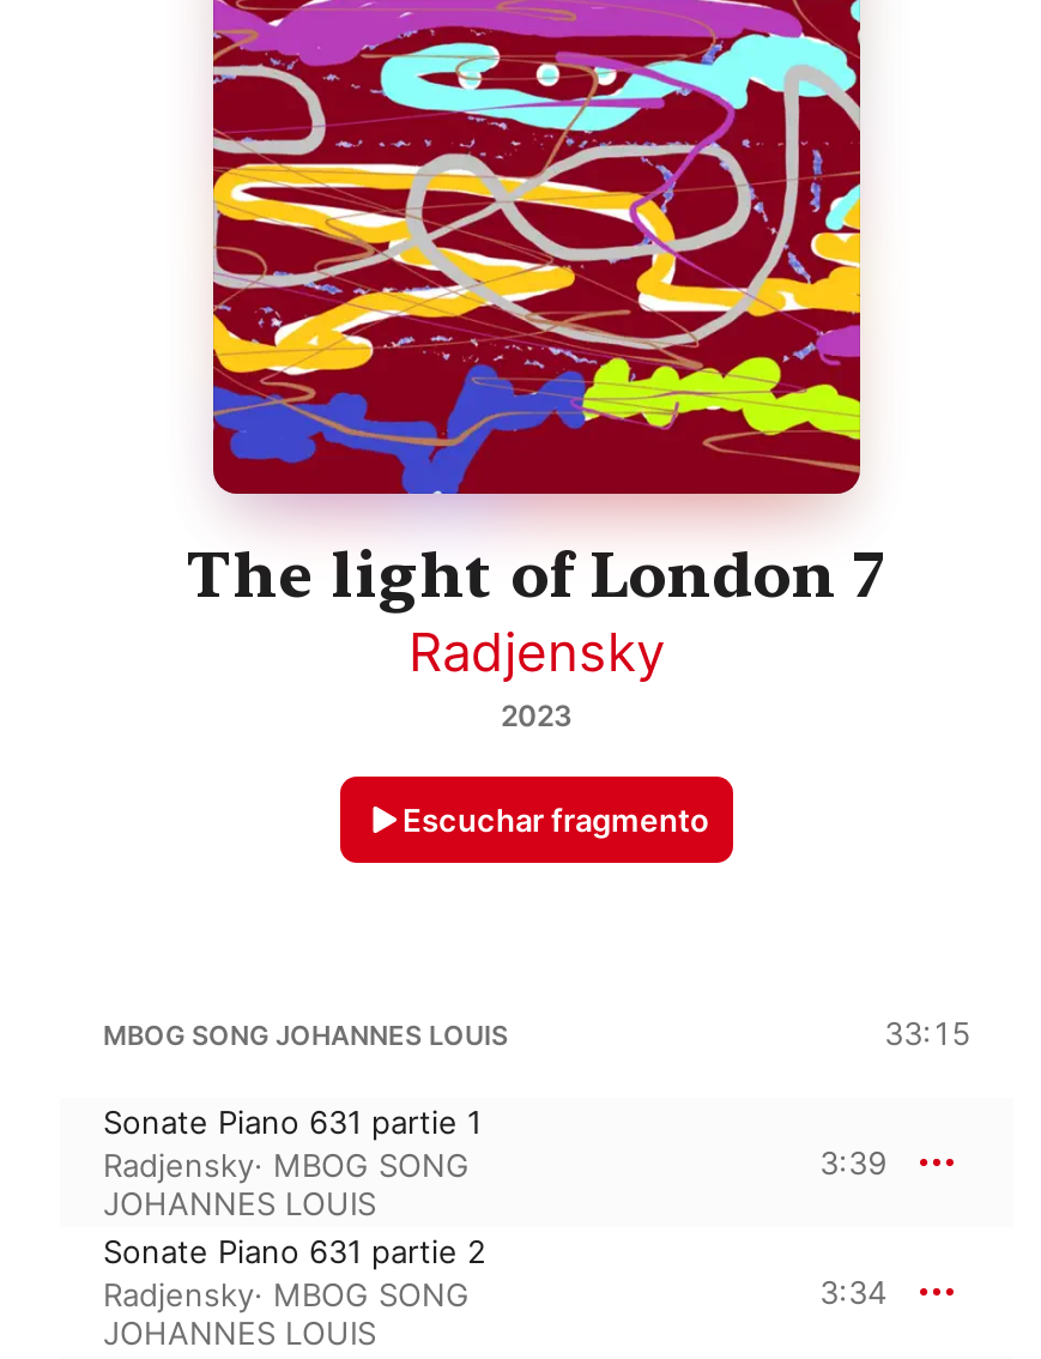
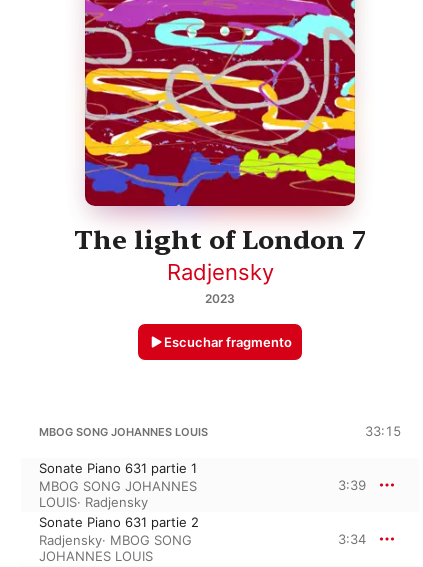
[103,1147,470,1223] Radjensky · MBOG SONG | JOHANNES LOUIS -> [39,478,197,510] MBOG SONG JOHANNES | LOUIS · Radjensky

